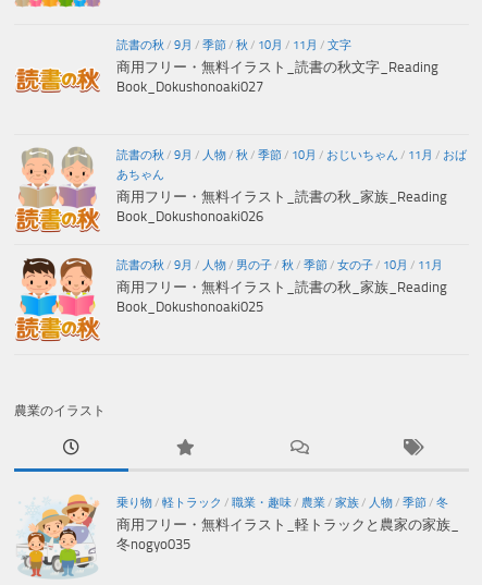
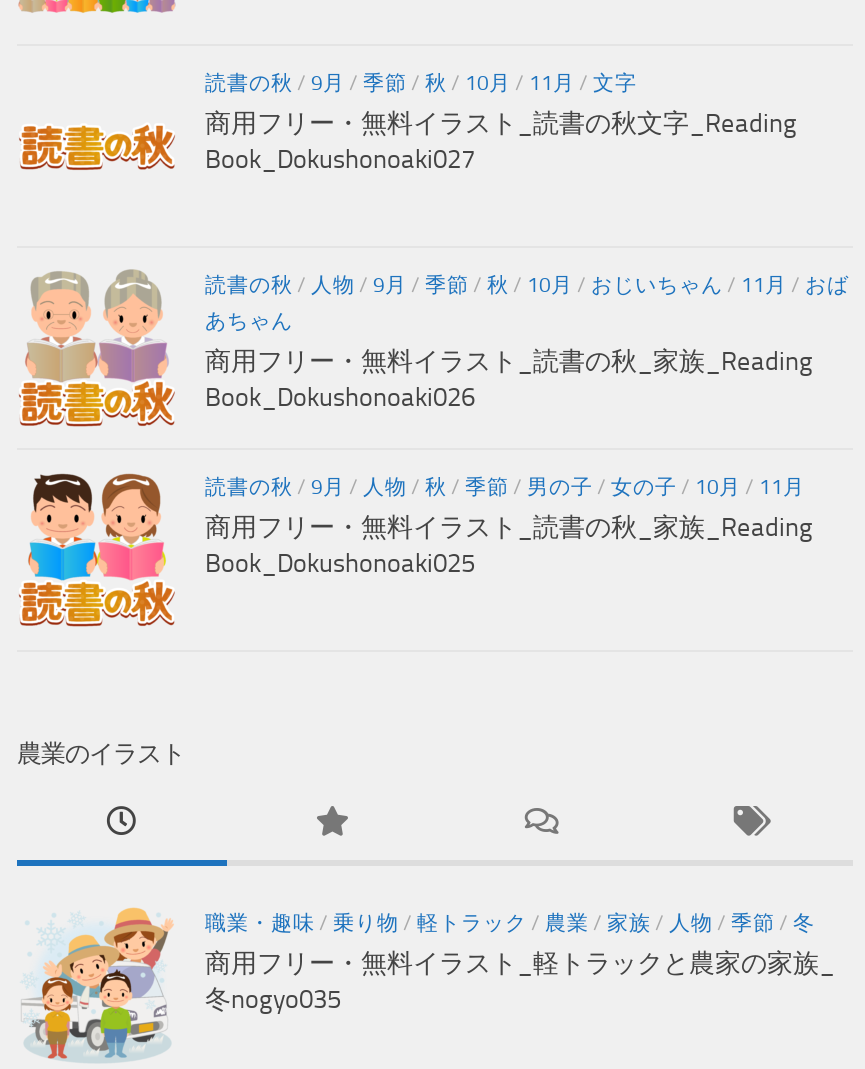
[116,148,467,162] 読書の秋/ 9月/人物/秋/季節/ 10月/おじいちゃん/ 11月/おば -> [205,272,849,298] 読書の秋/人物/ 9月/季節/秋/ 10月/おじいちゃん/ 11月/おば
[116,258,443,272] 読書の秋/ 9月/人物/男の子/秋/季節/女の子/ 10月/ 11月 -> [205,474,805,500] 読書の秋/ 9月/人物/秋/季節/男の子/女の子/ 10月/ 11月
[116,496,448,510] 乗り物/軽トラック/職業・趣味/農業/家族/人物/季節/冬 -> [205,910,815,936] 職業・趣味/乗り物/軽トラック/農業/家族/人物/季節/冬

